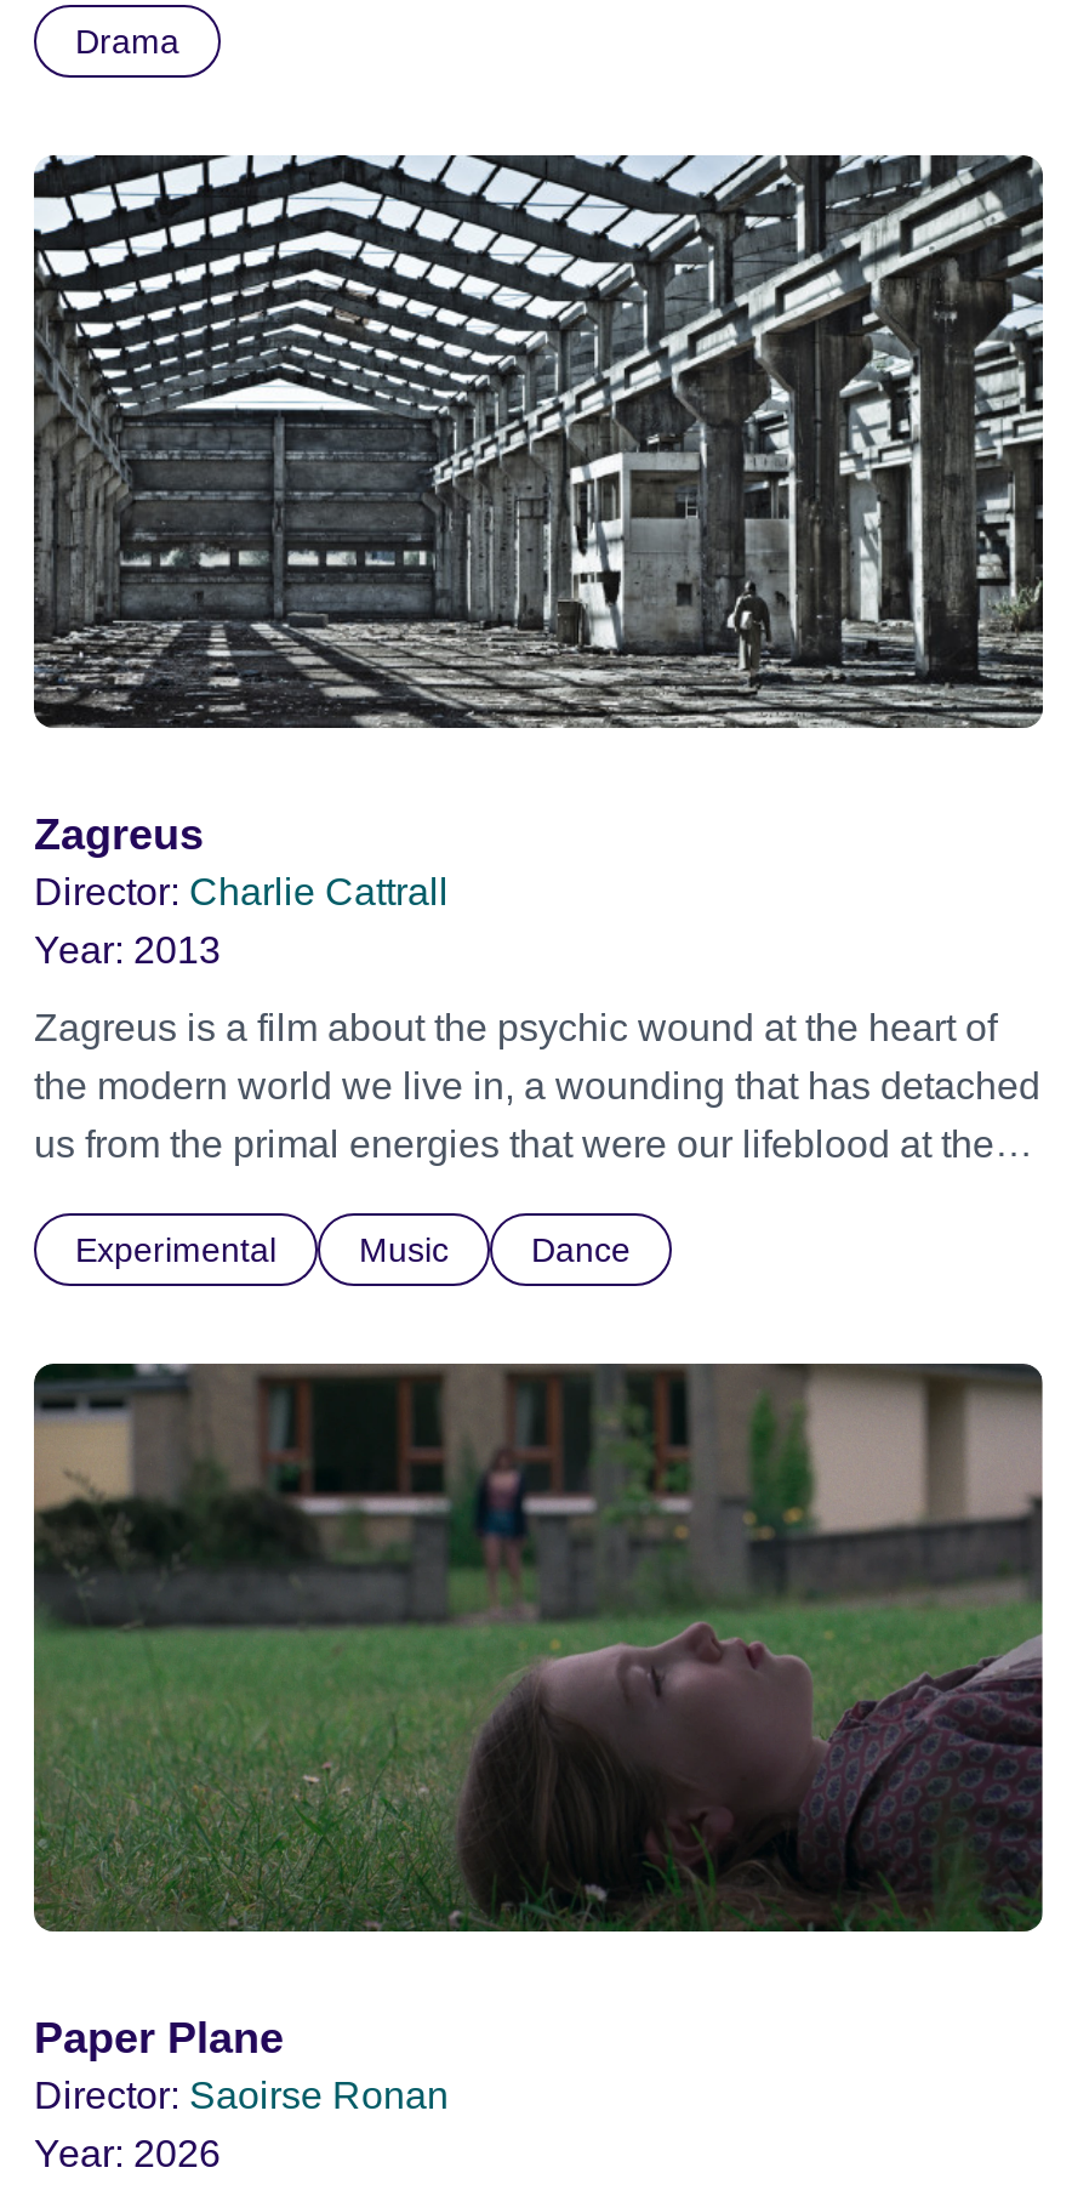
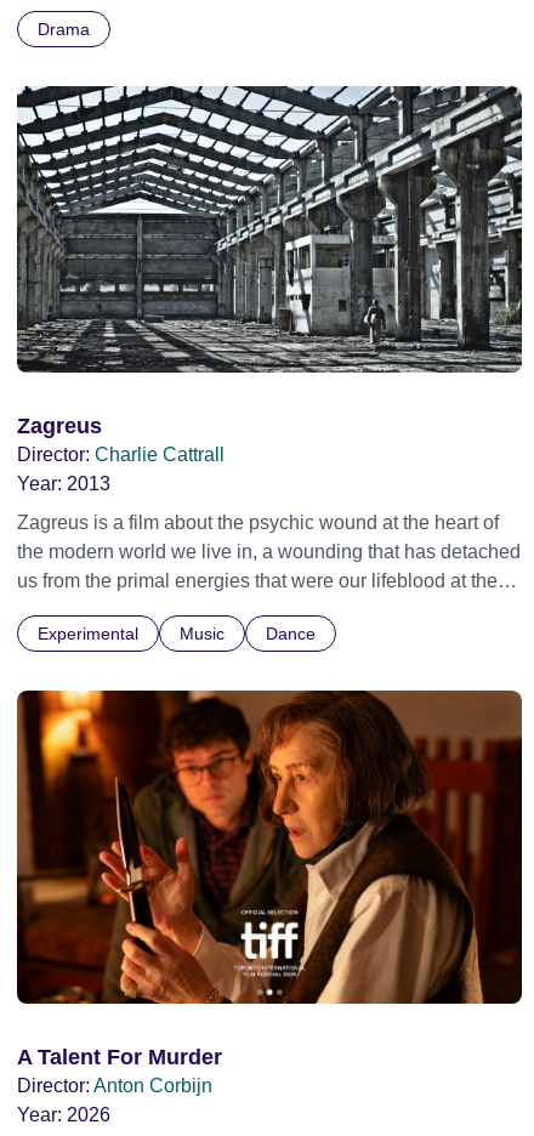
[34,1361,1045,2115] [image] | Paper Plane | Director: Saoirse Ronan -> [17,689,523,1096] [image] | A Talent For Murder | Director: Anton Corbijn

